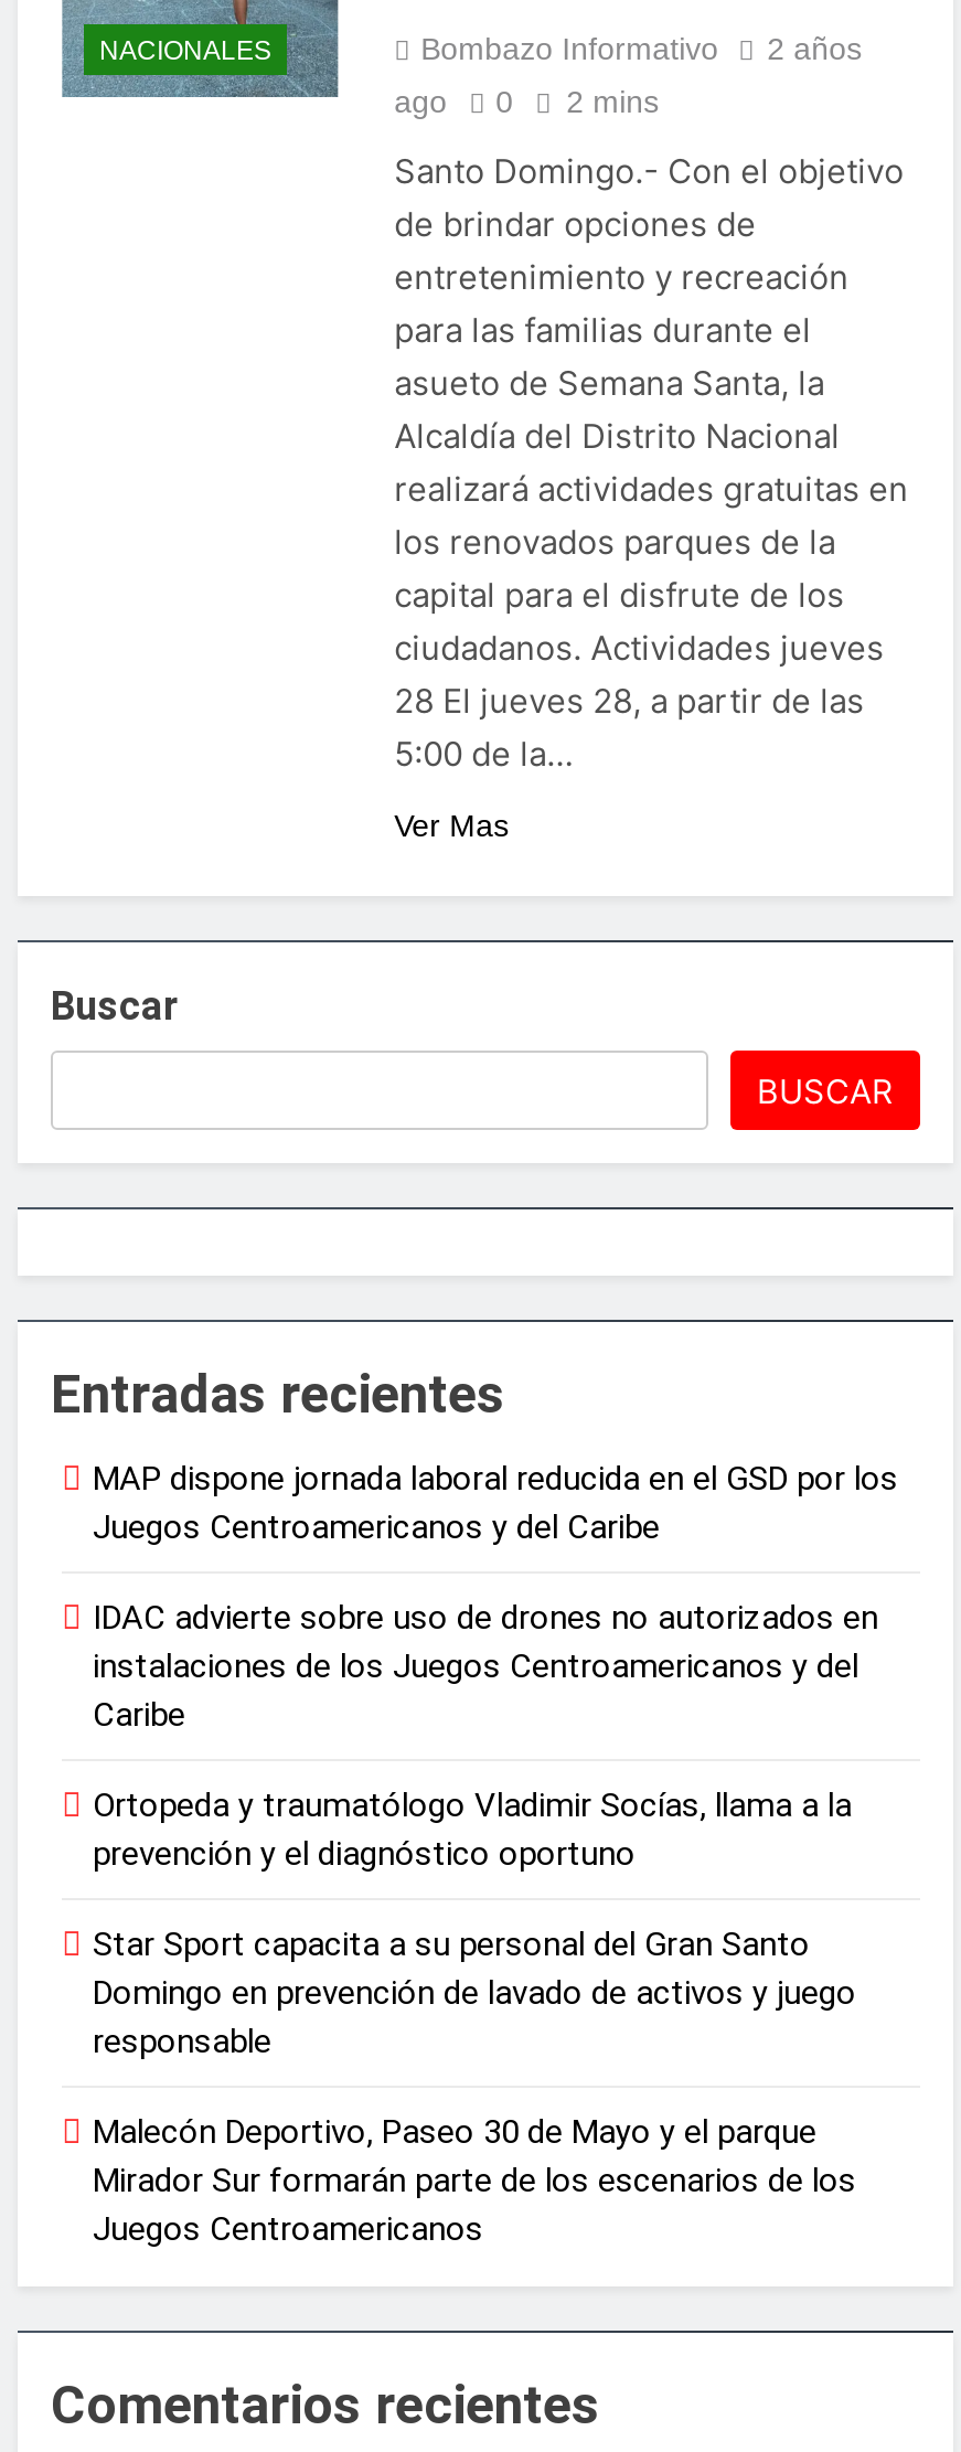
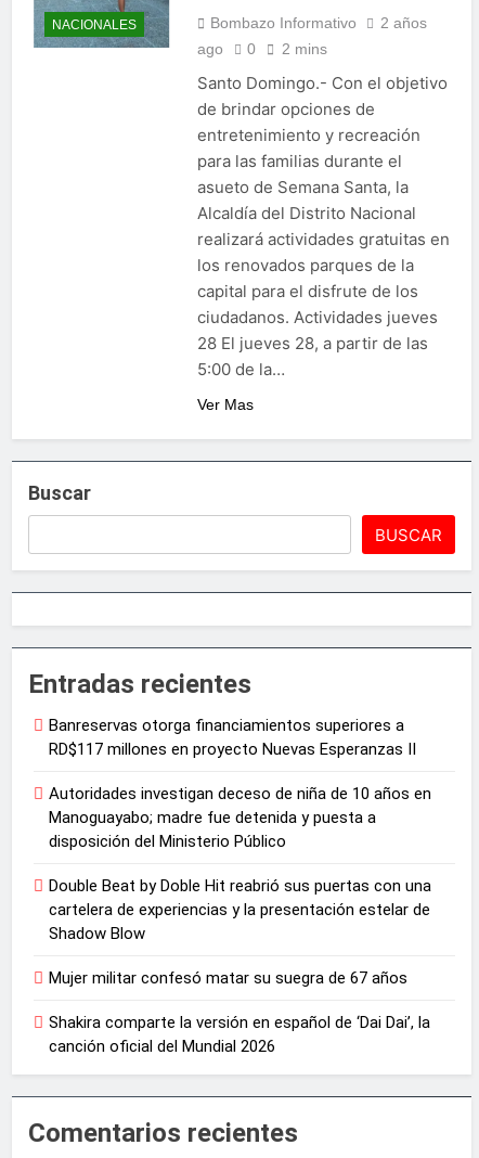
[93,1458,898,1546] MAP dispone jornada laboral reducida en el GSD por los | Juegos Centroamericanos y del Caribe -> [49,716,416,759] Banreservas otorga financiamientos superiores a | RD$117 millones en proyecto Nuevas Esperanzas II
[93,1597,878,1733] IDAC advierte sobre uso de drones no autorizados en | instalaciones de los Juegos Centroamericanos y del | Caribe -> [49,784,431,852] Autoridades investigan deceso de niña de 10 años en | Manoguayabo; madre fue detenida y puesta a | disposición del Ministerio Público
[93,1784,852,1872] Ortopeda y traumatólogo Vladimir Socías, llama a la | prevención y el diagnóstico oportuno -> [49,877,431,944] Double Beat by Doble Hit reabrió sus puertas con una | cartelera de experiencias y la presentación estelar de | Shadow Blow
[93,1923,856,2060] Star Sport capacita a su personal del Gran Santo | Domingo en prevención de lavado de activos y juego | responsable -> [49,969,407,988] Mujer militar confesó matar su suegra de 67 años
[93,2111,856,2248] Malecón Deportivo, Paseo 30 de Mayo y el parque | Mirador Sur formarán parte de los escenarios de los | Juegos Centroamericanos -> [49,1013,430,1057] Shakira comparte la versión en español de ‘Dai Dai’, la | canción oficial del Mundial 2026

